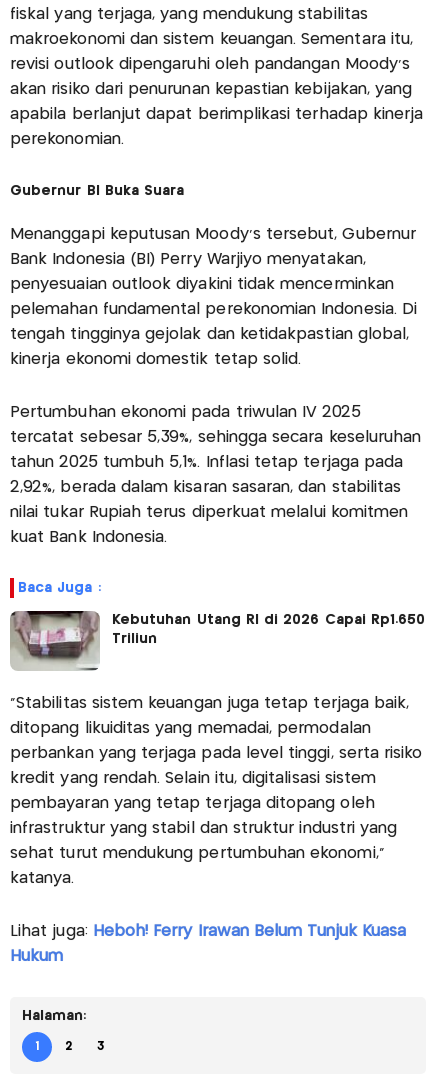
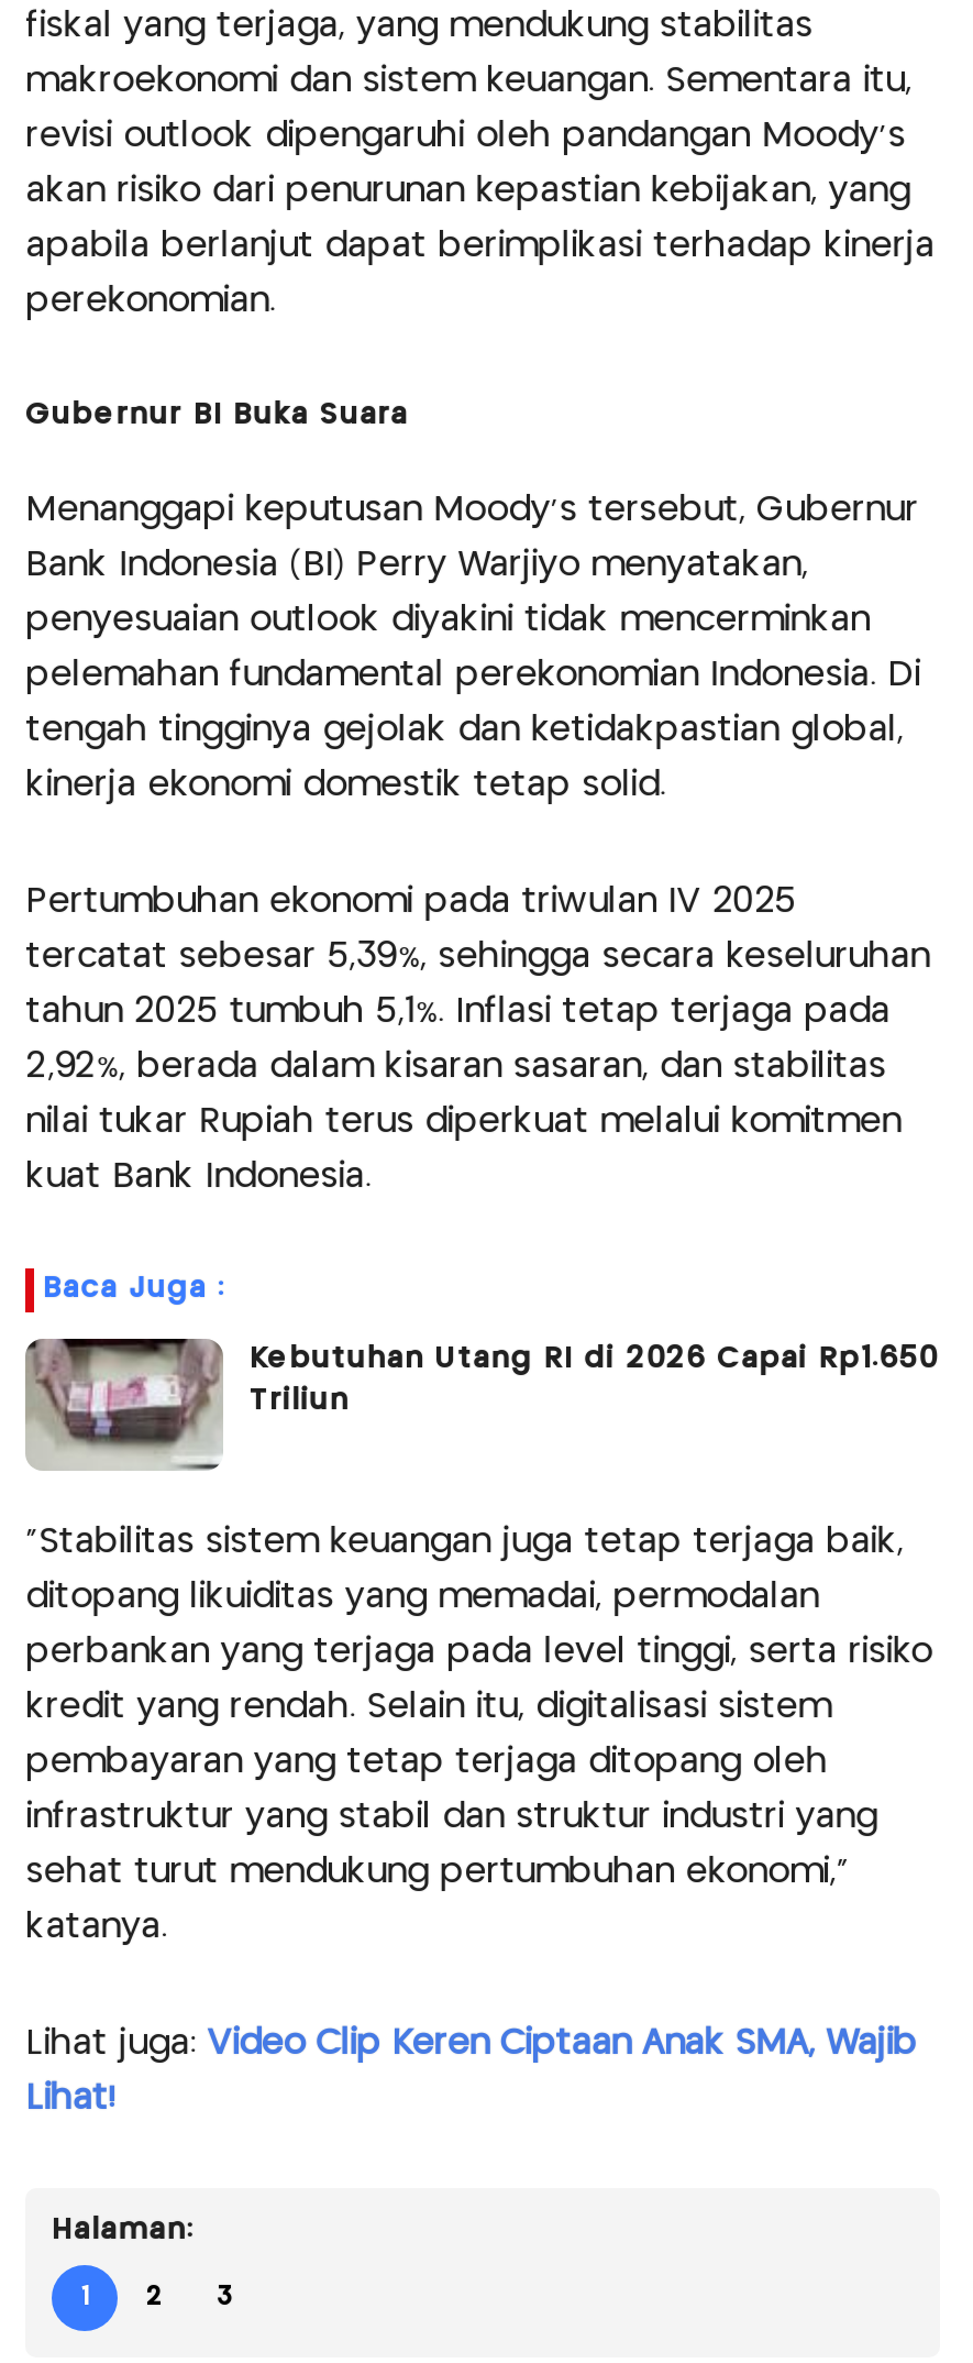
[10,924,406,939] Lihat juga: Heboh! Ferry Irawan Belum Tunjuk Kuasa -> [25,2028,916,2061] Lihat juga: Video Clip Keren Ciptaan Anak SMA, Wajib
[10,949,63,964] Hukum -> [25,2083,114,2116] Lihat!

